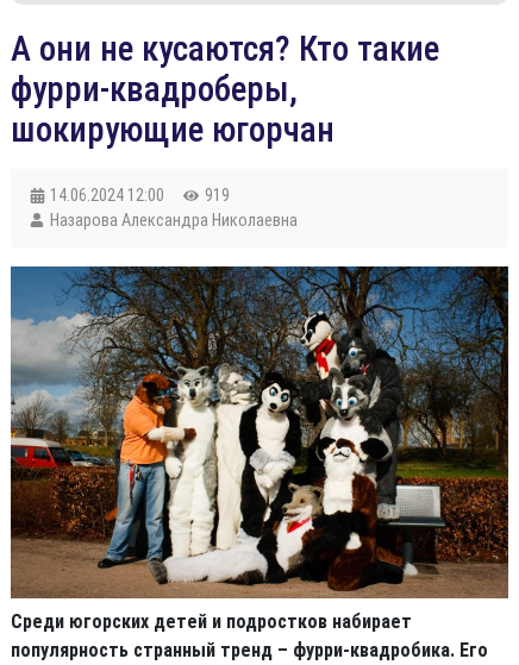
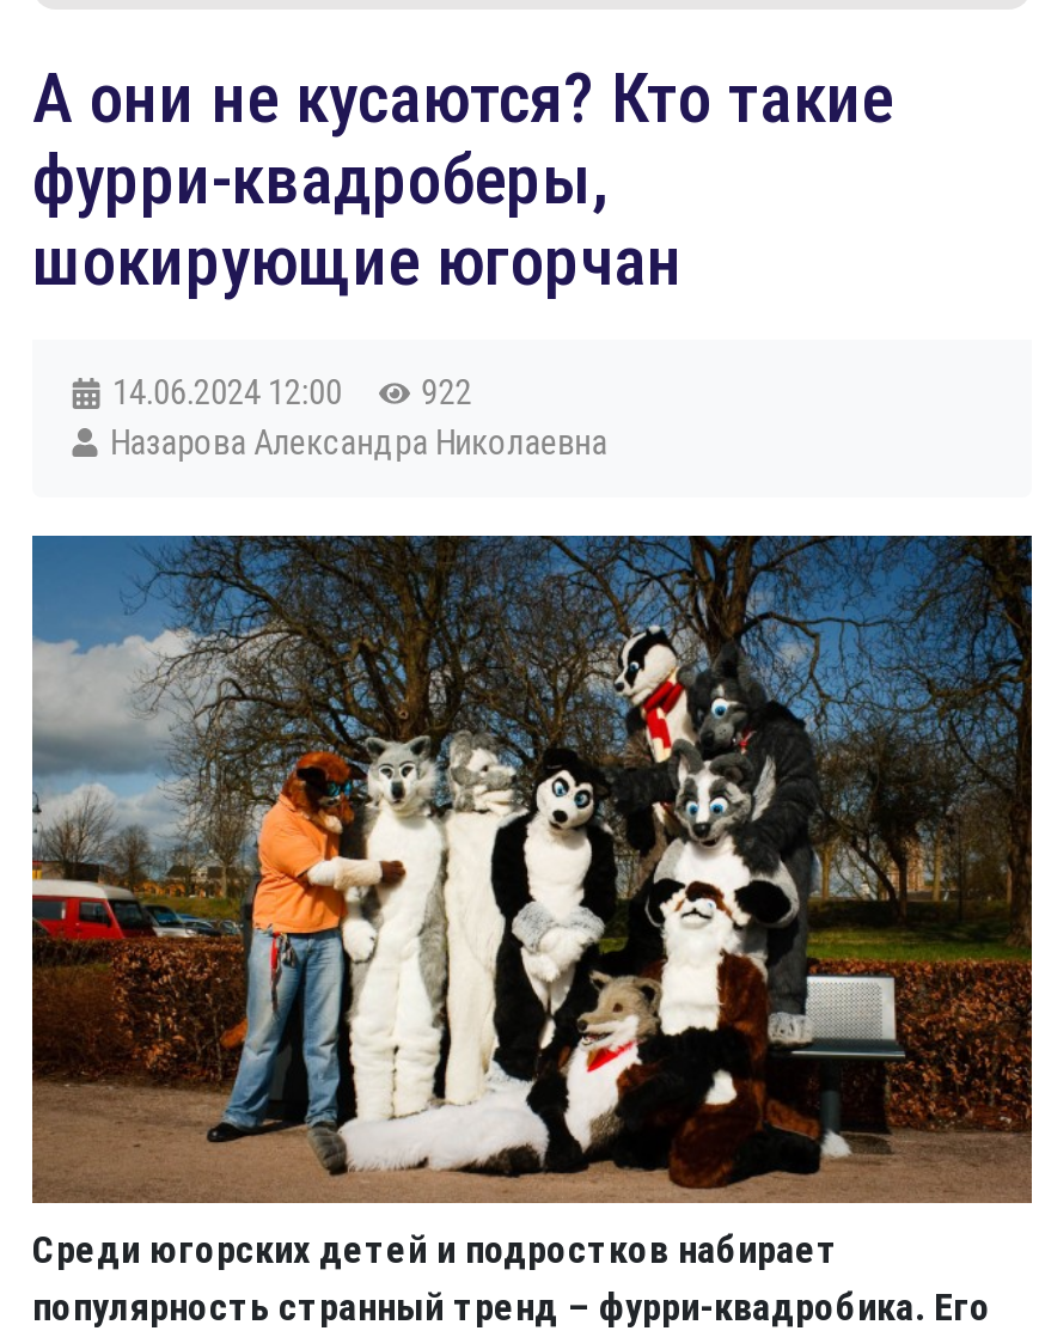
[50,185,230,206] 14.06.2024 12:00 919 -> [112,373,472,414] 14.06.2024 12:00 922

